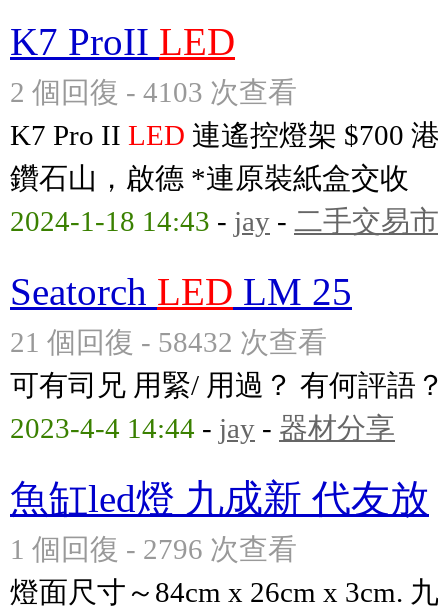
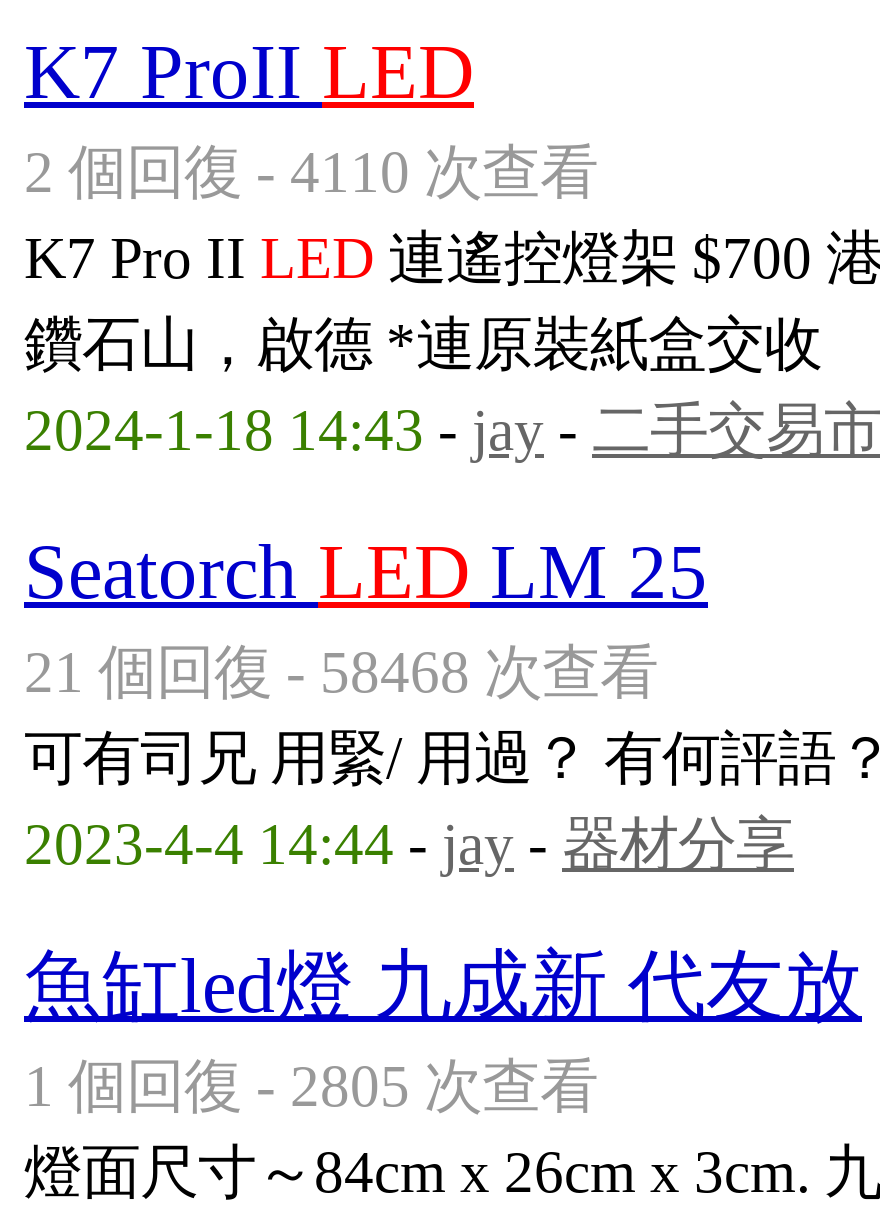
[10,76,297,108] 2 個回復 - 4103 次查看 -> [24,140,598,204] 2 個回復 - 4110 次查看
[10,326,327,358] 21 個回復 - 58432 次查看 -> [24,640,658,704] 21 個回復 - 58468 次查看
[10,533,297,565] 1 個回復 - 2796 次查看 -> [24,1054,598,1118] 1 個回復 - 2805 次查看

